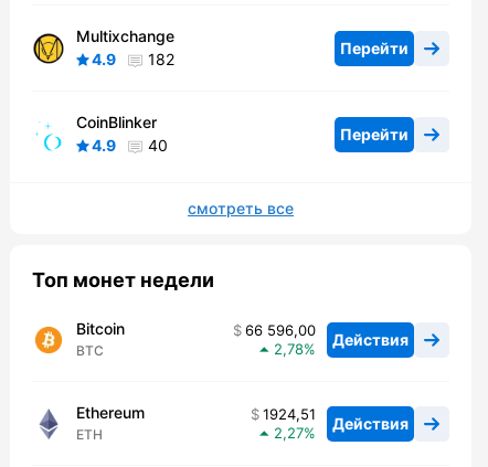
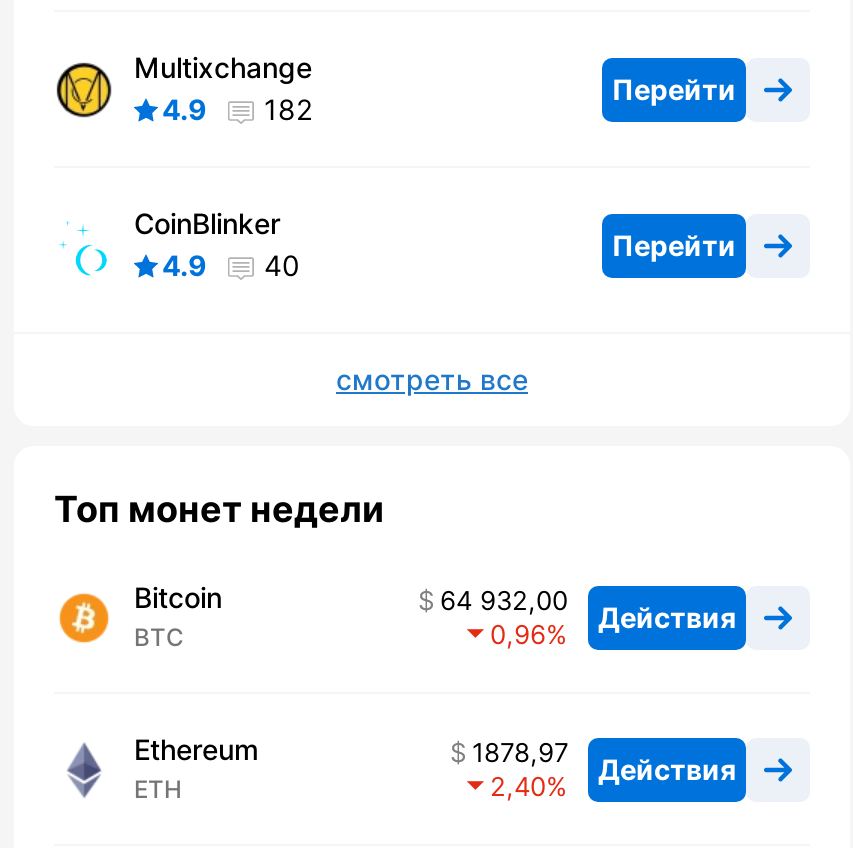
[245,322,409,349] 66 596,00 Действия -> [440,585,736,634] 64 932,00 Действия
[274,340,304,358] 2,78 -> [490,619,546,651] 0,96
[263,406,409,433] 1924,51 Действия -> [472,737,736,786] 1878,97 Действия
[274,424,304,442] 2,27 -> [490,771,546,803] 2,40

